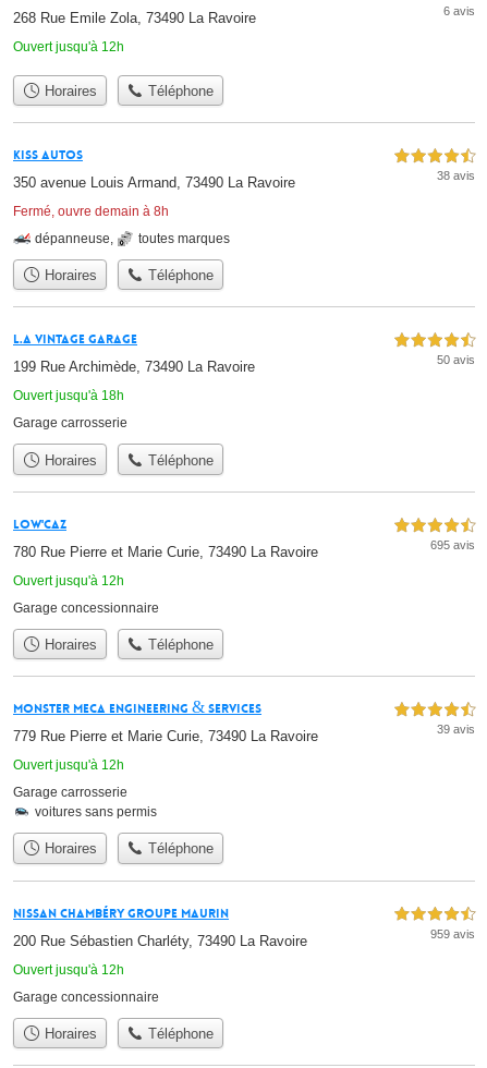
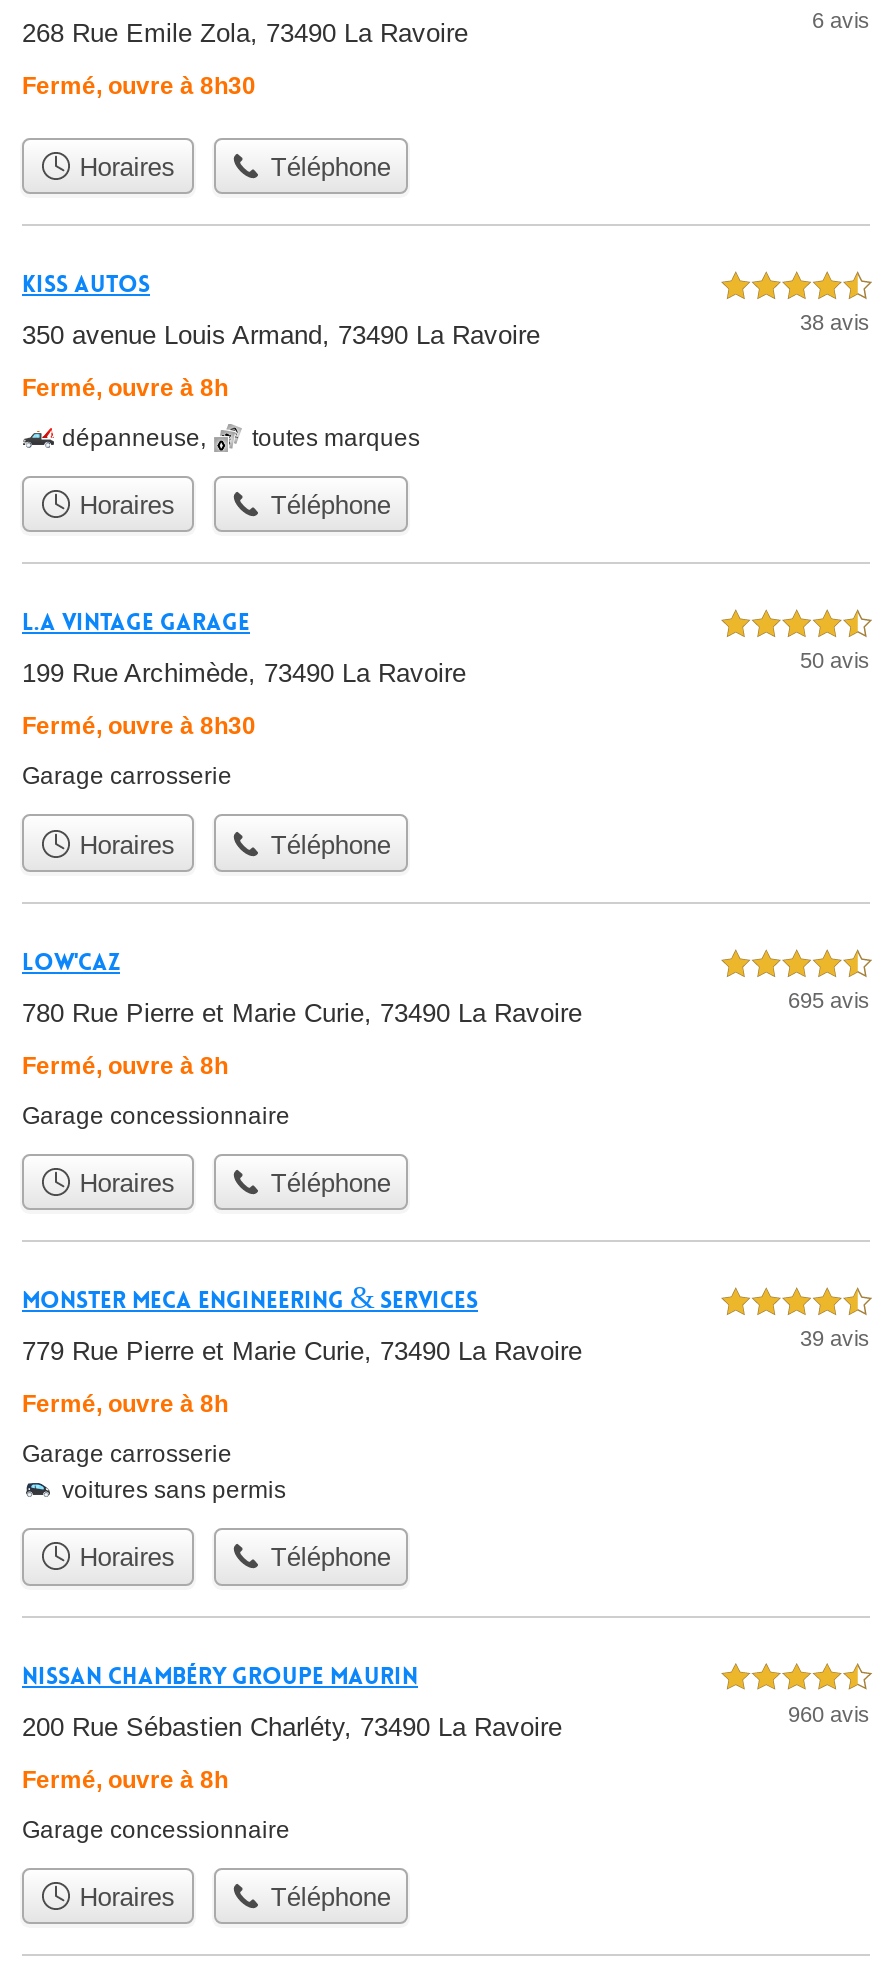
[13,39,124,54] Ouvert jusqu'à 12h -> [22,71,256,99] Fermé, ouvre à 8h30
[13,204,169,219] Fermé, ouvre demain à 8h -> [22,374,228,402] Fermé, ouvre à 8h
[13,388,124,404] Ouvert jusqu'à 18h -> [22,713,256,741] Fermé, ouvre à 8h30
[13,573,124,588] Ouvert jusqu'à 12h -> [22,1052,228,1080] Fermé, ouvre à 8h
[13,758,124,773] Ouvert jusqu'à 12h -> [22,1390,228,1418] Fermé, ouvre à 8h
[430,927,475,940] 959 avis -> [788,1701,870,1725] 960 avis
[13,962,124,977] Ouvert jusqu'à 12h -> [22,1765,228,1793] Fermé, ouvre à 8h

